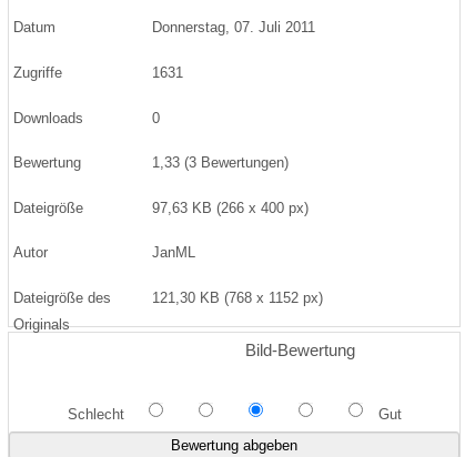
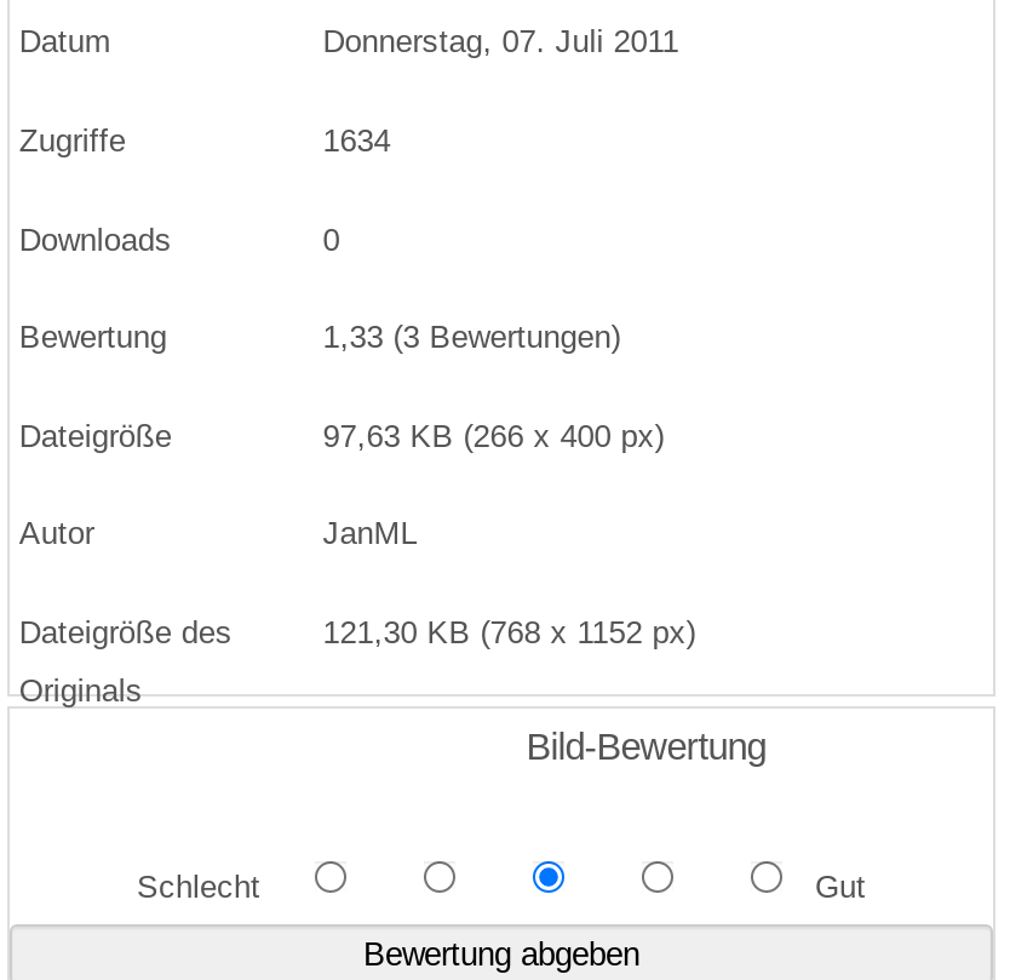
[152,64,183,81] 1631 -> [323,122,390,158] 1634

